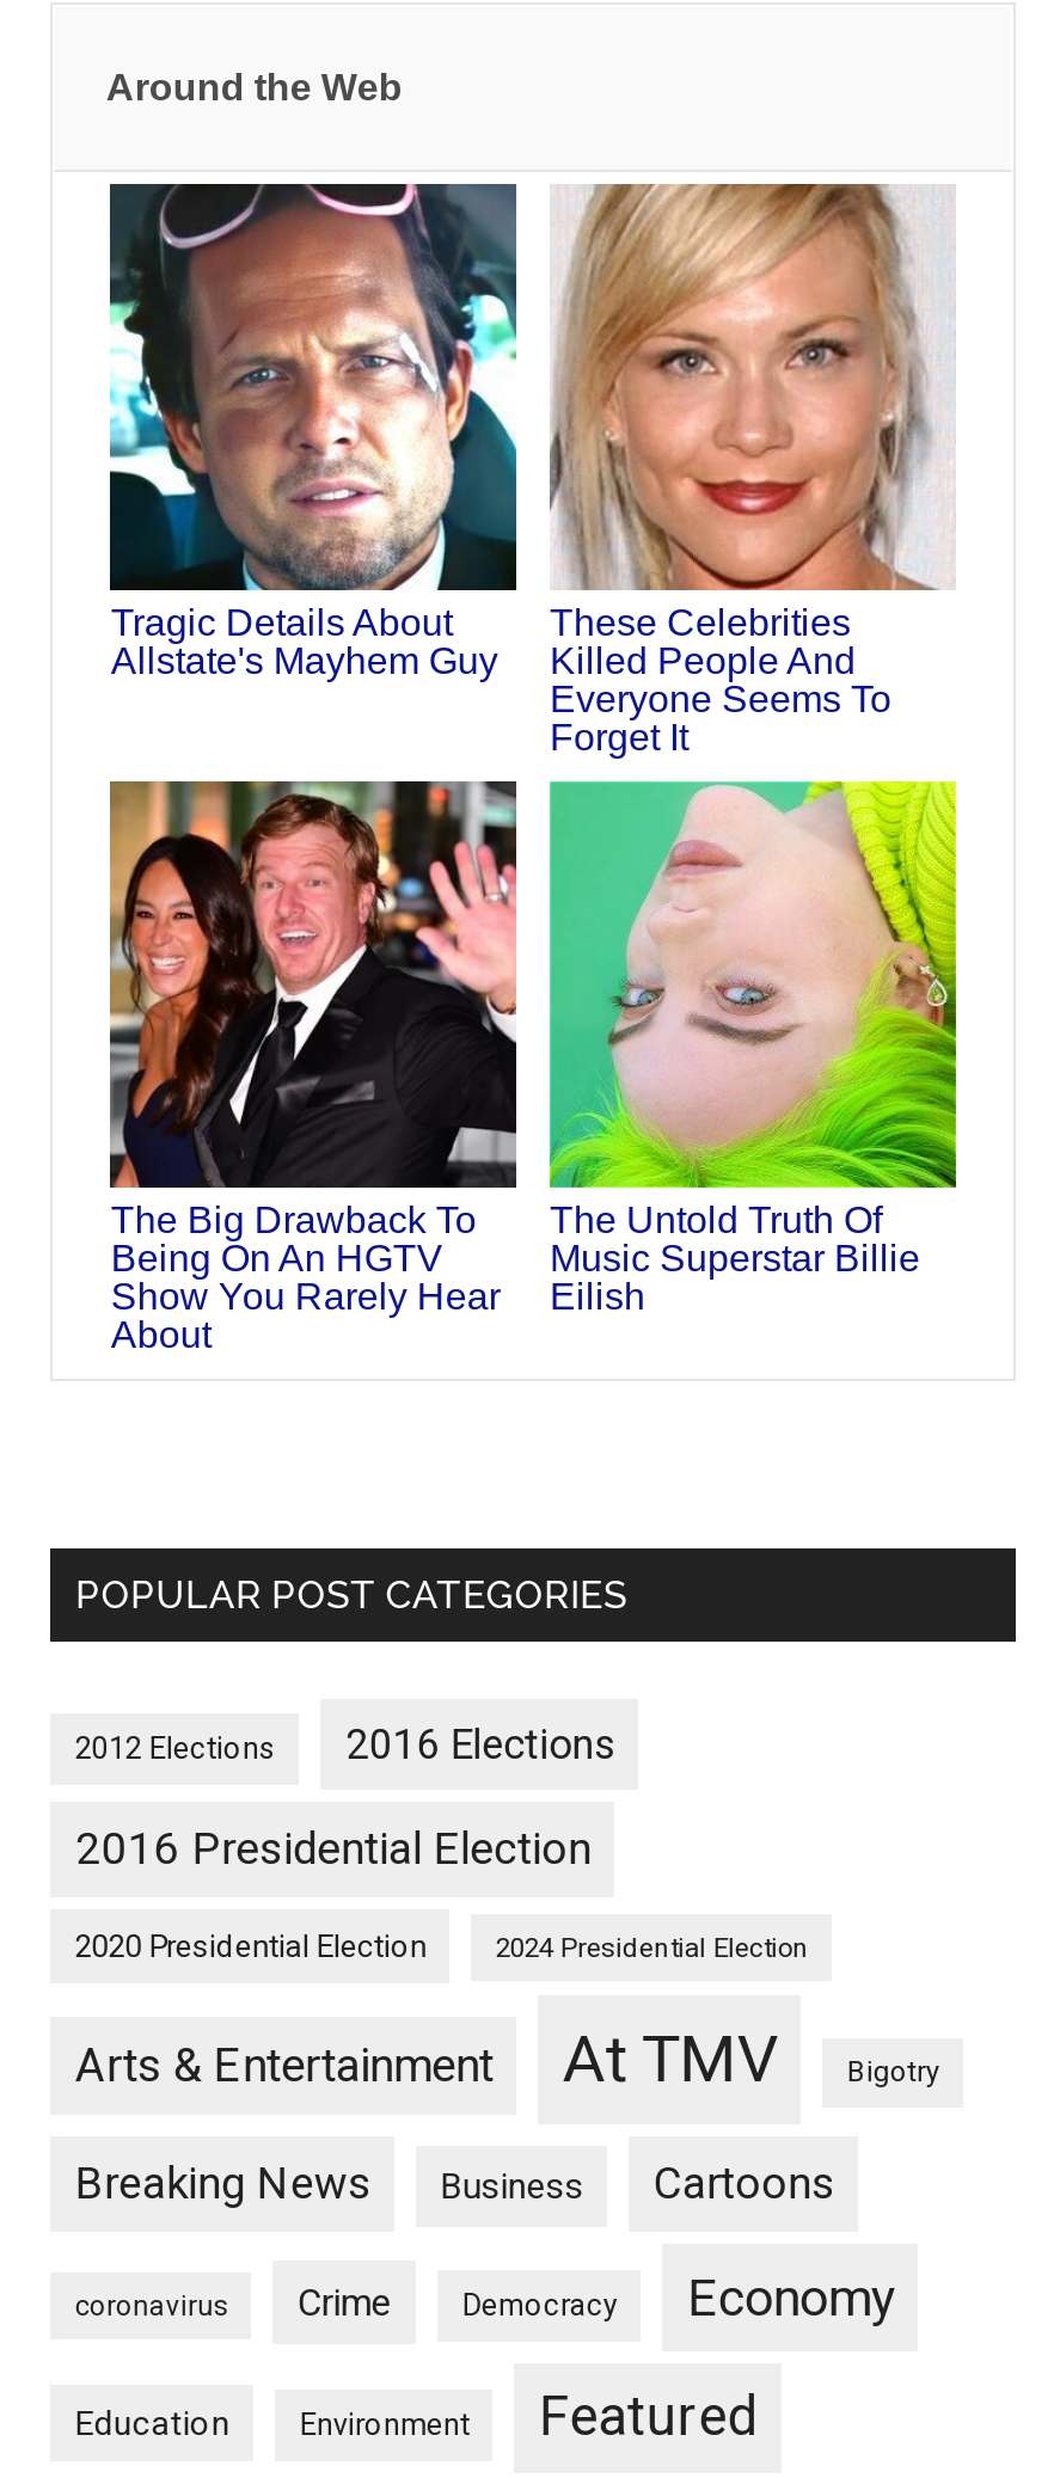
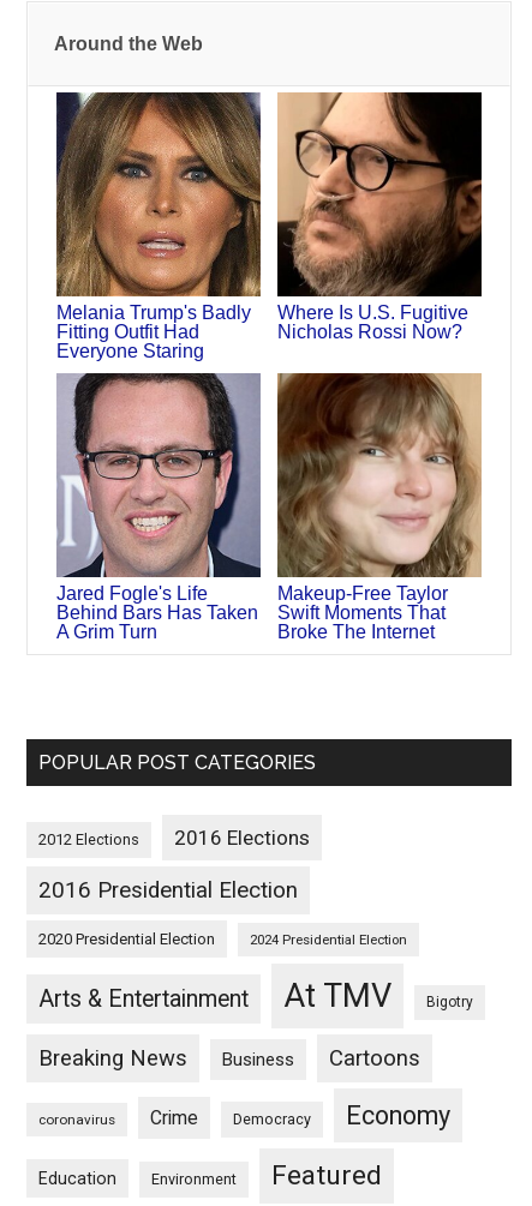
[108,182,519,681] [image] | Tragic Details About | Allstate's Mayhem Guy -> [55,92,262,361] [image] | Melania Trump's Badly | Fitting Outfit Had | Everyone Staring
[550,182,956,757] [image] | These Celebrities | Killed People And | Everyone Seems To | Forget It -> [277,91,483,342] [image] | Where Is U.S. Fugitive | Nicholas Rossi Now?
[108,779,519,1354] [image] | The Big Drawback To | Being On An HGTV | Show You Rarely Hear | About -> [56,372,261,641] [image] | Jared Fogle's Life | Behind Bars Has Taken | A Grim Turn
[547,779,958,1315] [image] | The Untold Truth Of | Music Superstar Billie | Eilish -> [276,372,482,641] [image] | Makeup‑Free Taylor | Swift Moments That | Broke The Internet

